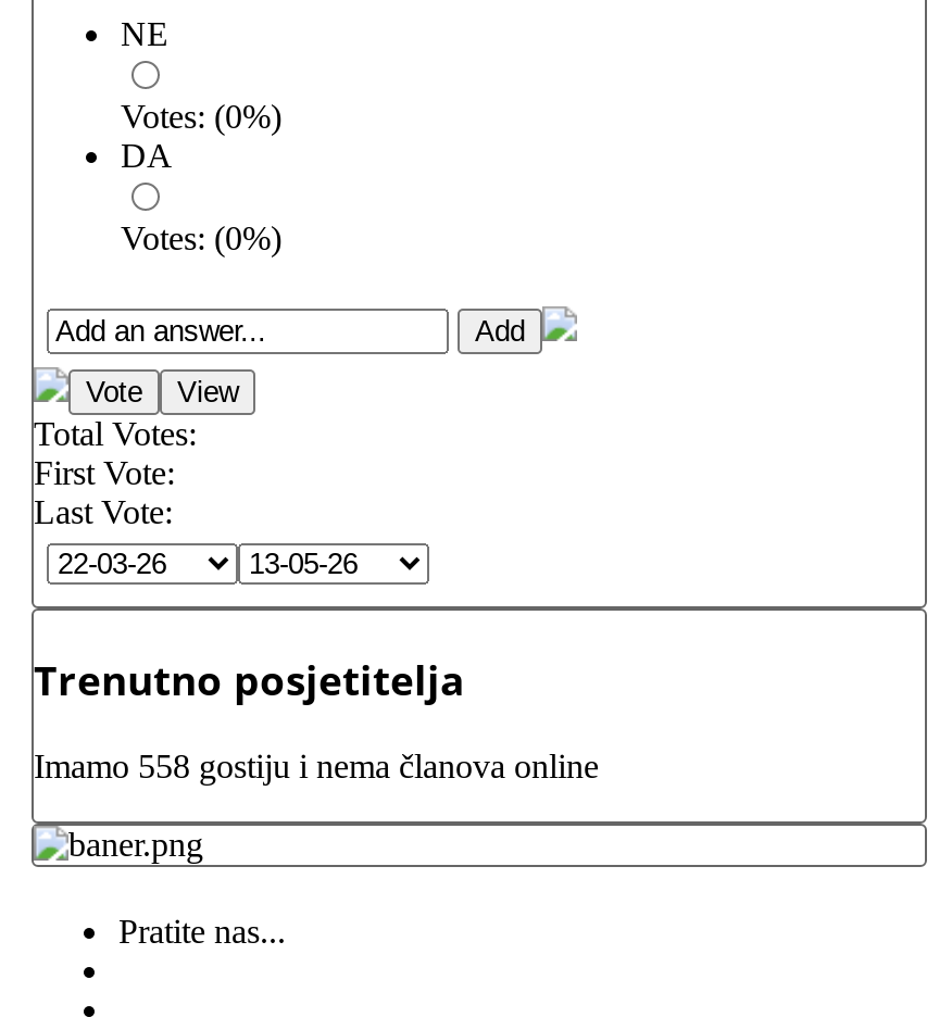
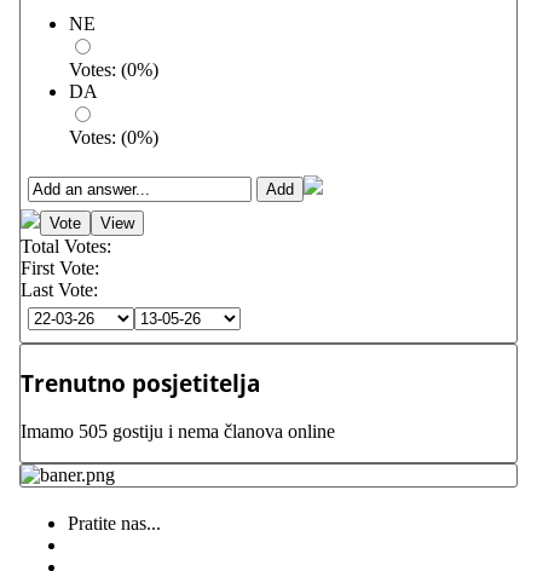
[34,746,599,783] Imamo 558 gostiju i nema članova online -> [21,420,335,441] Imamo 505 gostiju i nema članova online

